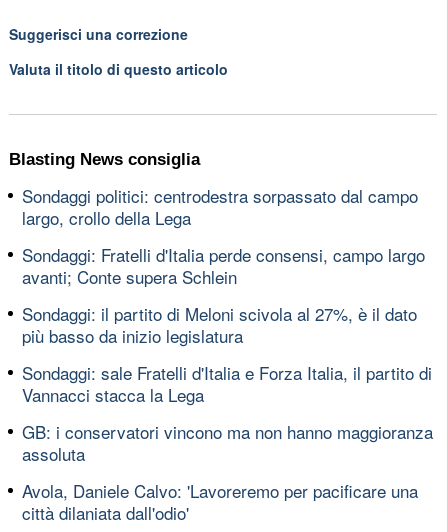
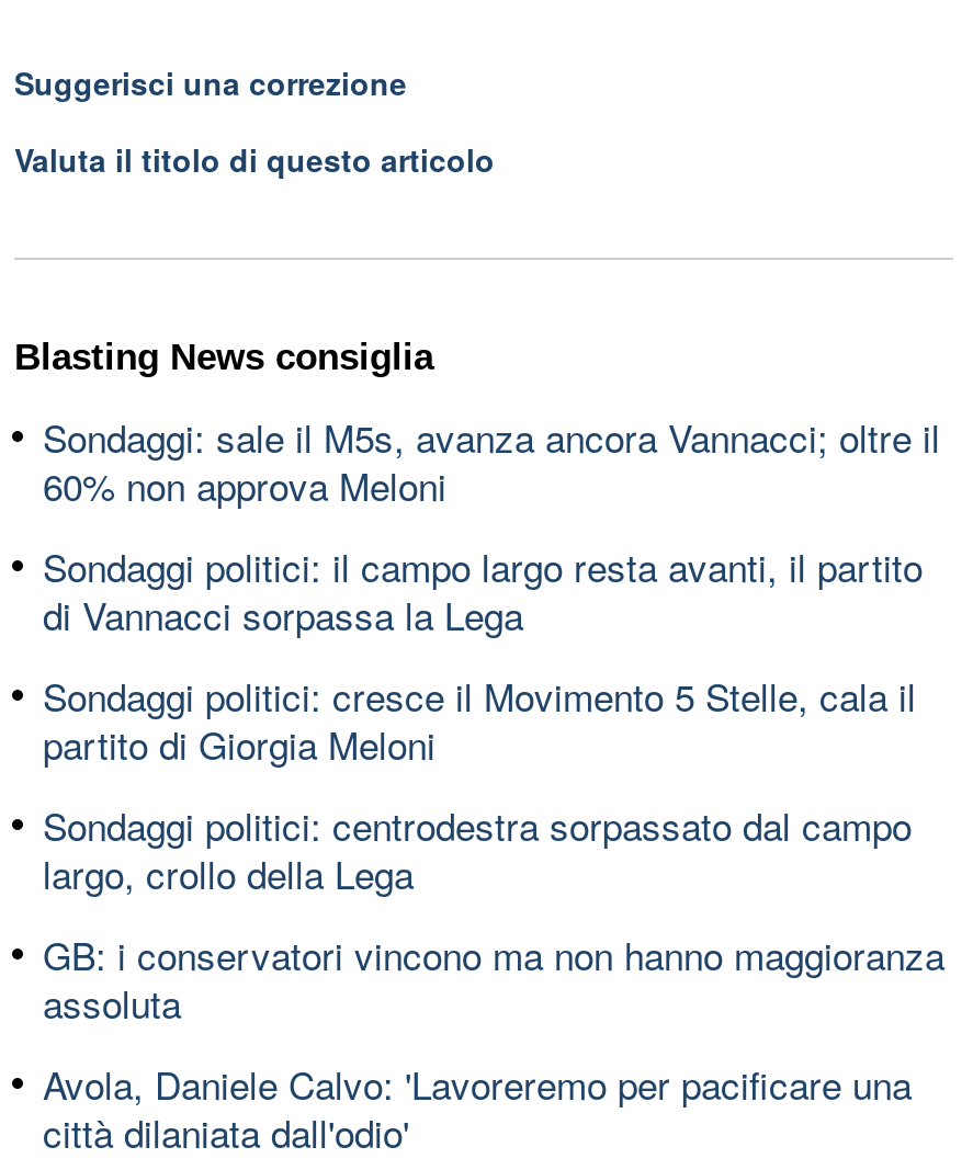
none -> [43,408,940,770] Sondaggi: sale il M5s, avanza ancora Vannacci; oltre il | 60% non approva Meloni | Sondaggi politici: il campo largo resta avanti, il partito | di Vannacci sorpassa la Lega | Sondaggi politici: cresce il Movimento 5 Stelle, cala il | partito di Giorgia Meloni
moved [22,182,418,229] -> [43,796,912,899]: Sondaggi politici: centrodestra sorpassato dal campo | largo, crollo della Lega
[22,241,432,406] Sondaggi: Fratelli d'Italia perde consensi, campo largo | avanti; Conte supera Schlein | Sondaggi: il partito di Meloni scivola al 27%, è il dato | più basso da inizio legislatura | Sondaggi: sale Fratelli d'Italia e Forza Italia, il partito di | Vannacci stacca la Lega -> none

